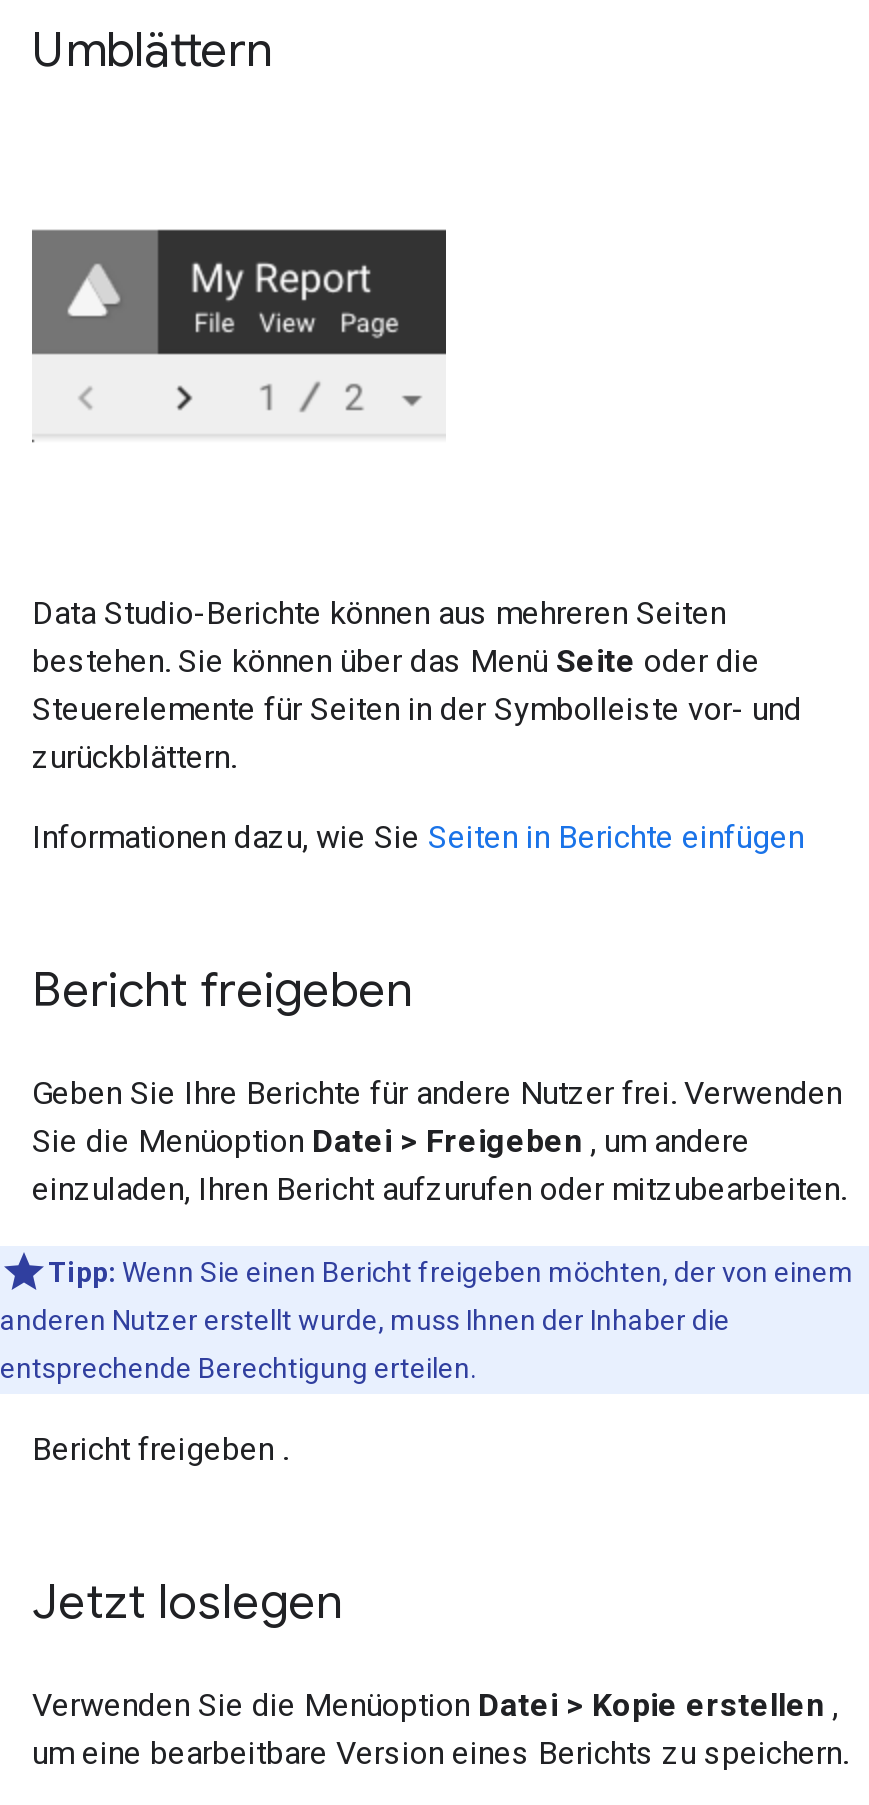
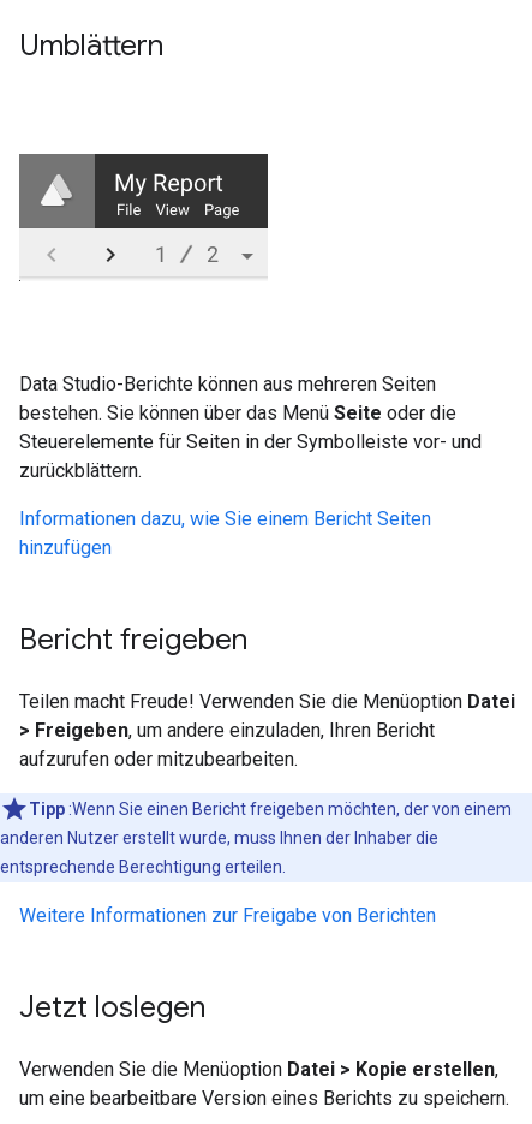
[32,818,804,856] Informationen dazu, wie Sie Seiten in Berichte einfügen -> [19,507,431,559] Informationen dazu, wie Sie einem Bericht Seiten | hinzufügen
[32,1074,846,1208] Geben Sie Ihre Berichte für andere Nutzer frei. Verwenden | Sie die Menüoption Datei > Freigeben, um andere | einzuladen, Ihren Bericht aufzurufen oder mitzubearbeiten. -> [19,690,515,771] Teilen macht Freude! Verwenden Sie die Menüoption Datei | > Freigeben, um andere einzuladen, Ihren Bericht | aufzurufen oder mitzubearbeiten.
[32,1430,288,1468] Bericht freigeben. -> [19,904,436,927] Weitere Informationen zur Freigabe von Berichten

